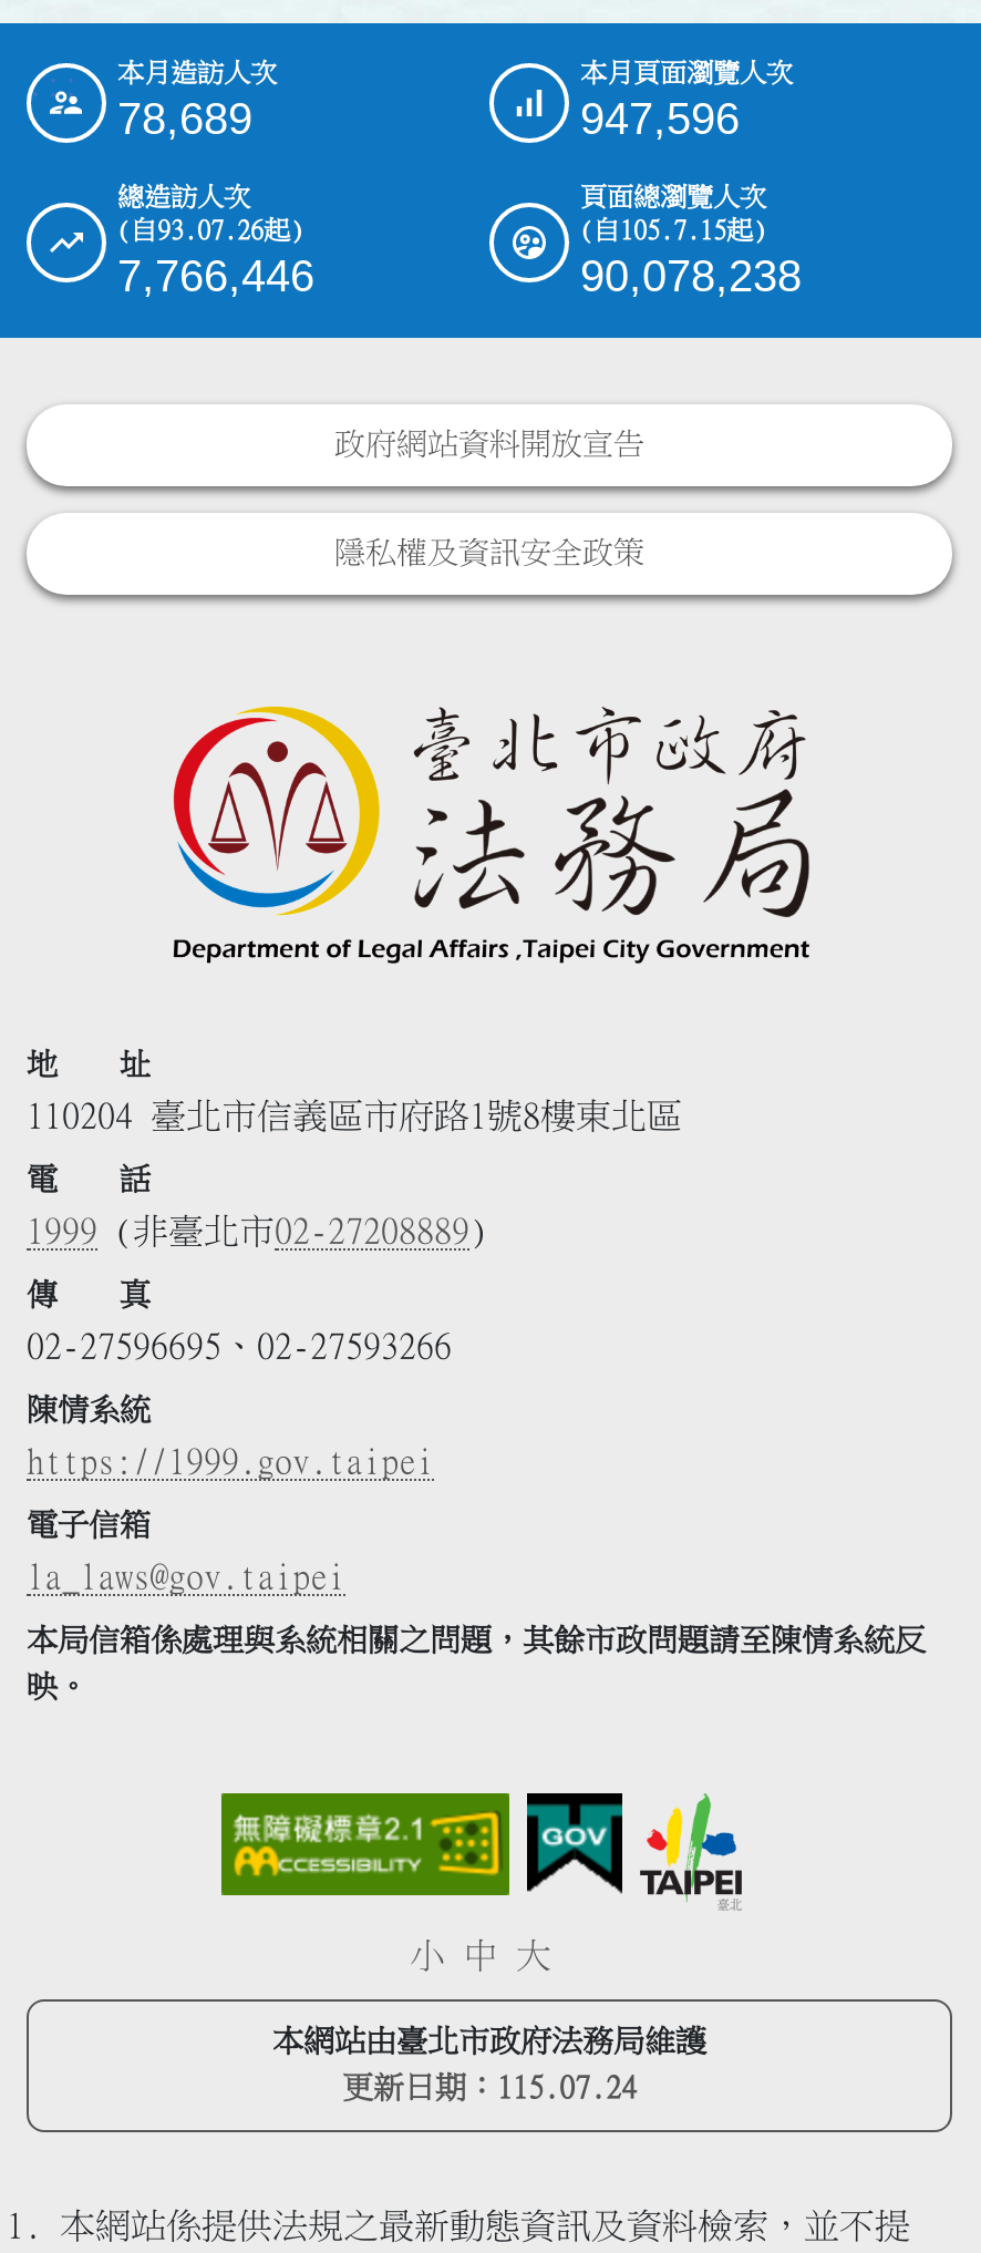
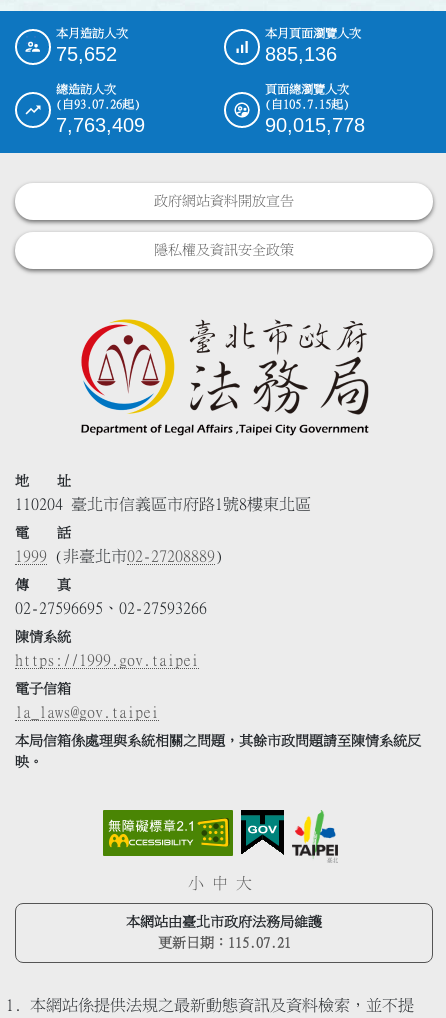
[117,95,252,144] 78,689 -> [56,43,117,65] 75,652
[580,95,740,144] 947,596 -> [265,43,337,65] 885,136
[117,253,314,301] 7,766,446 -> [56,114,145,136] 7,763,409
[580,253,802,301] 90,078,238 -> [265,114,365,136] 90,015,778
[342,2072,637,2103] 更新日期：115.07.24 -> [157,936,290,950] 更新日期：115.07.21

